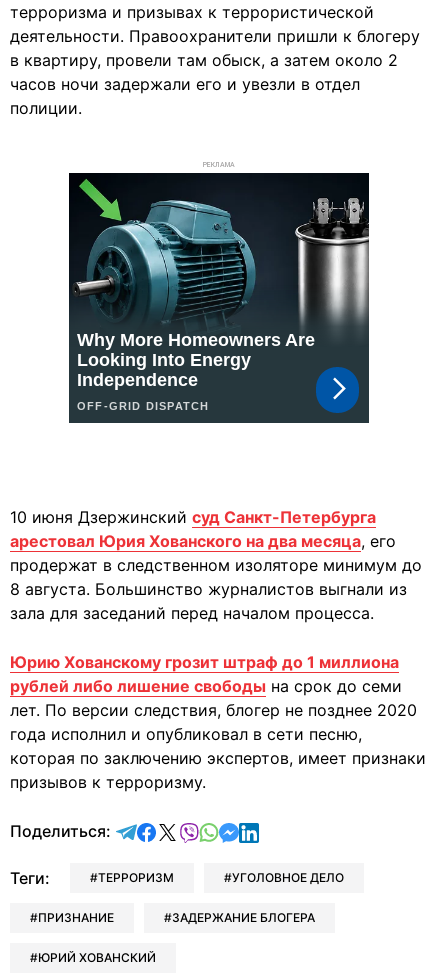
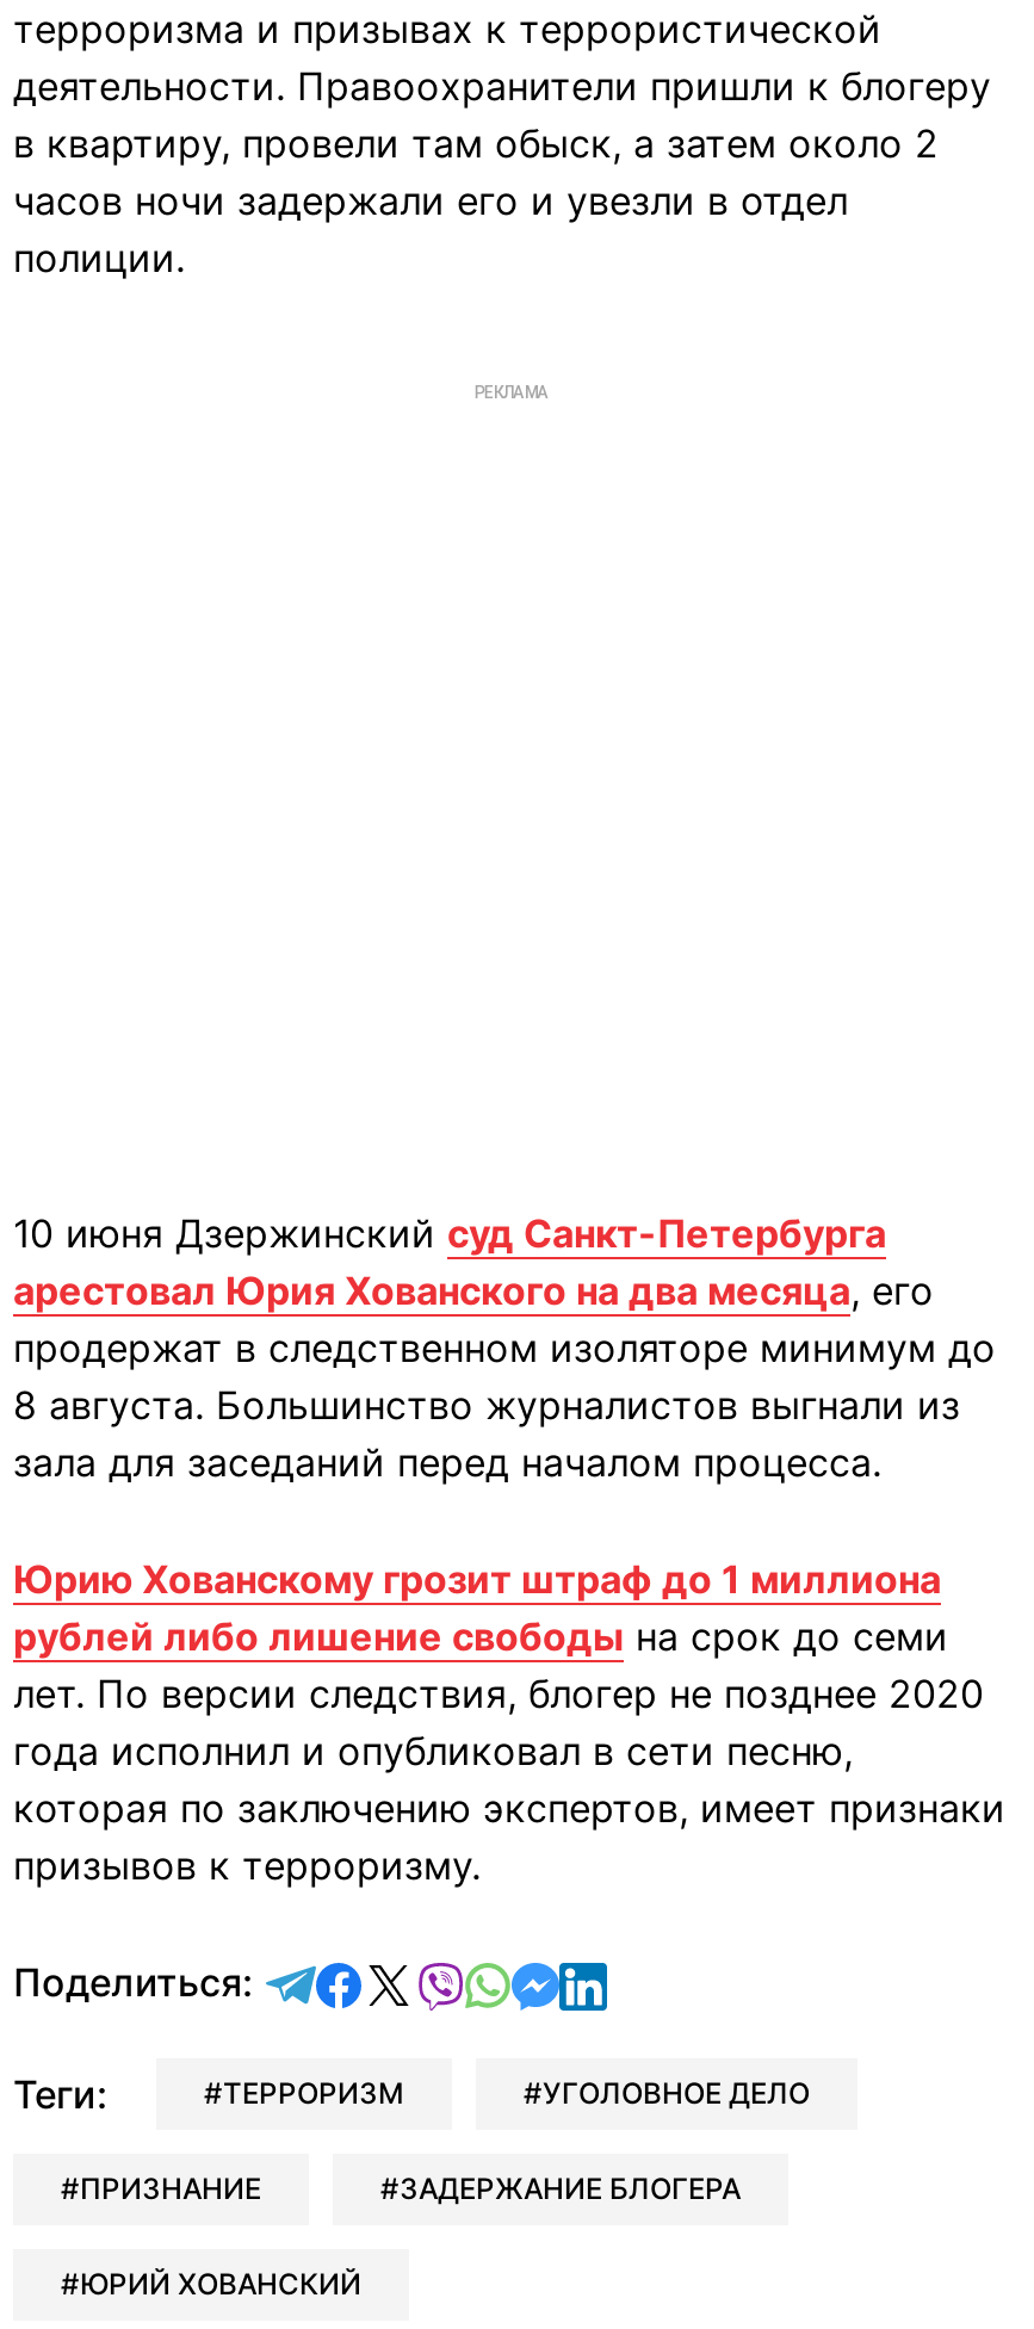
[68,172,370,424] [image] -> none

